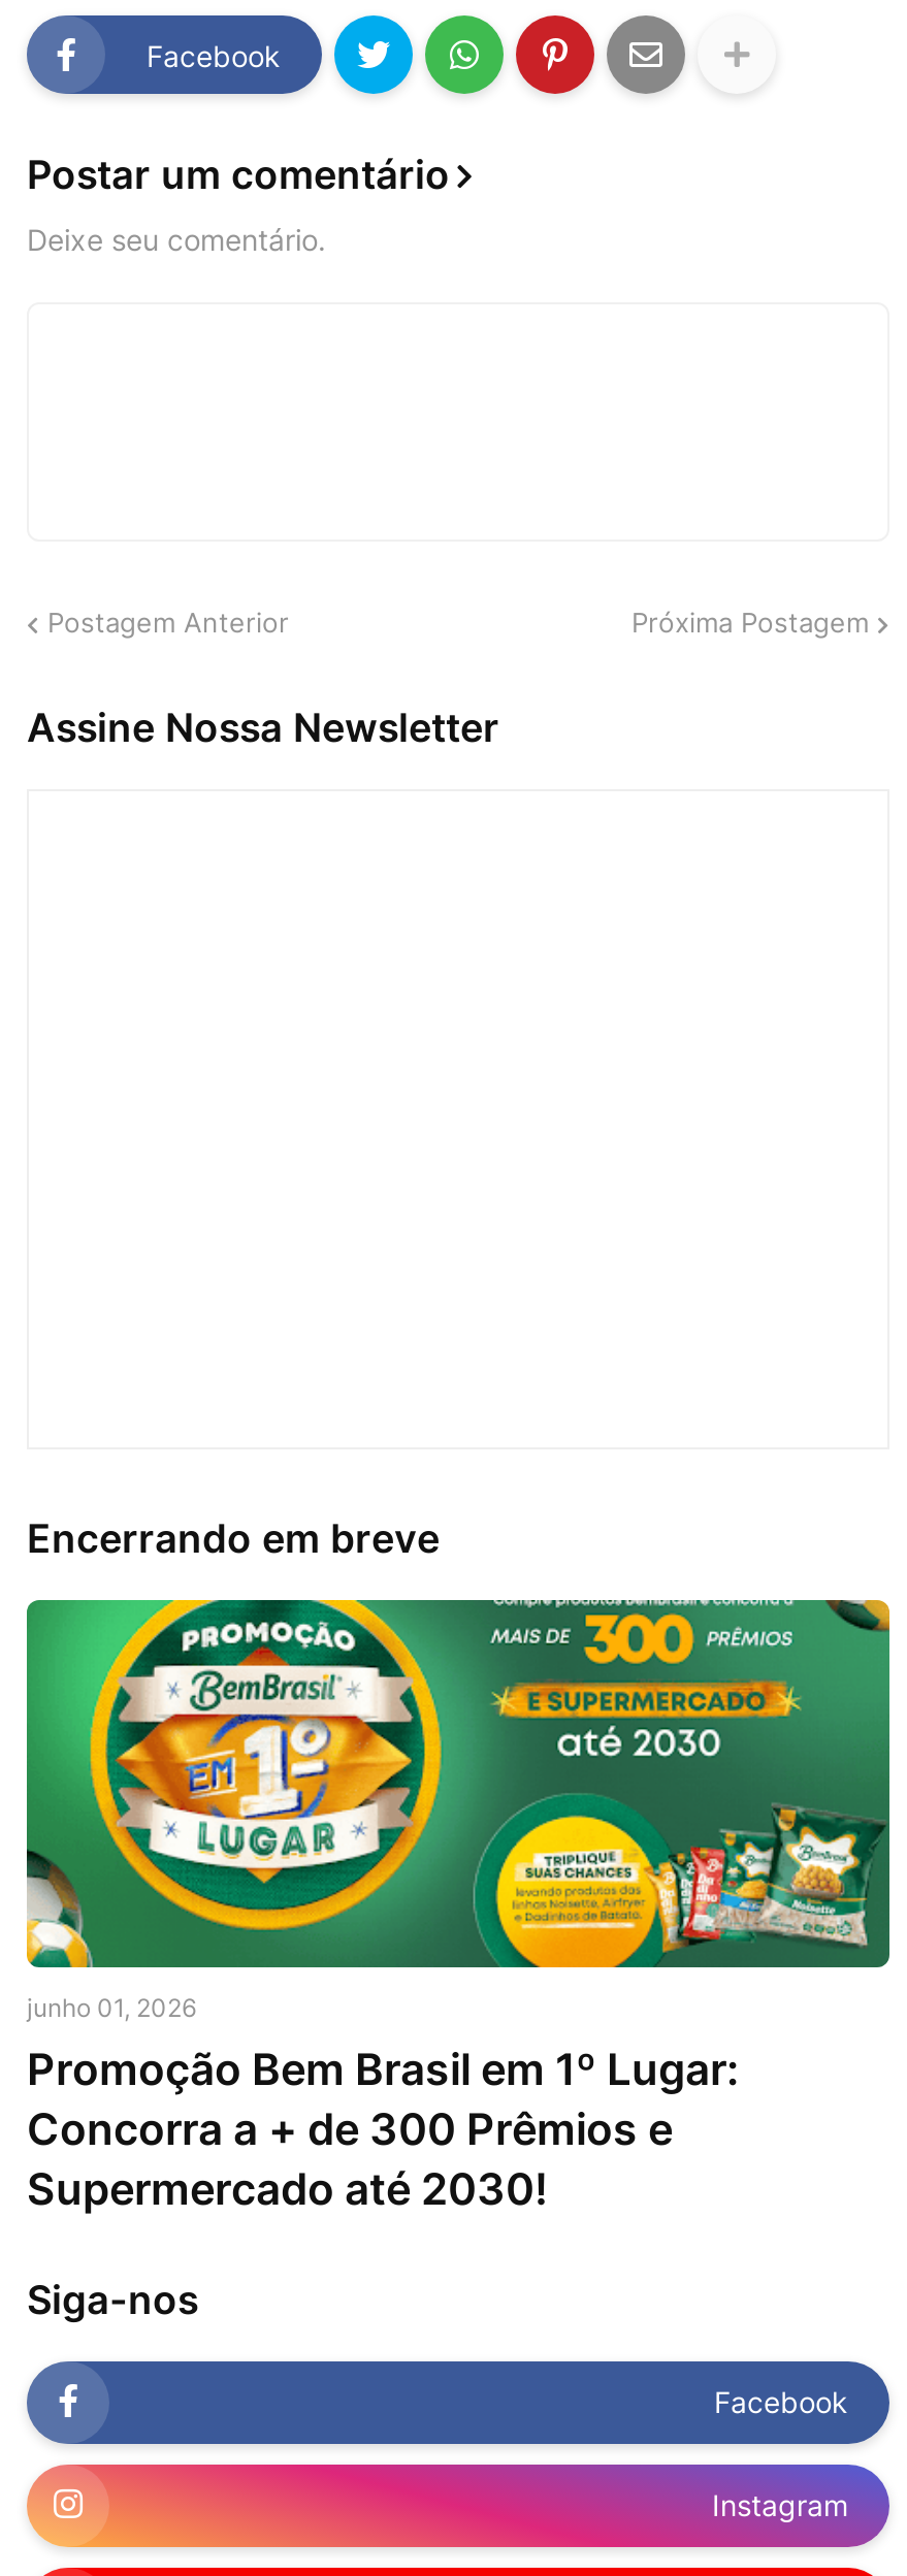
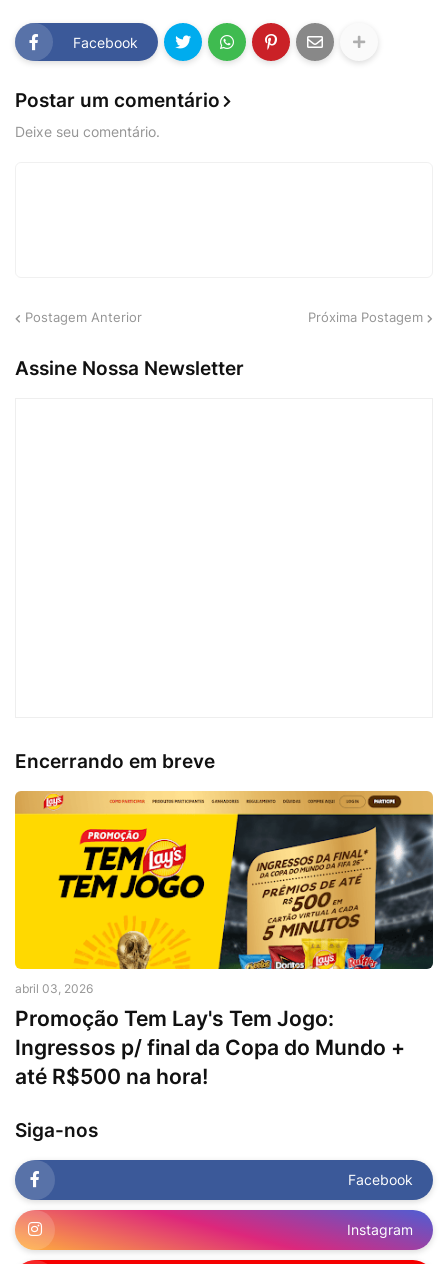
[25,1598,892,2215] [image] | junho 01, 2026 | Promoção Bem Brasil em 1º Lugar: | Concorra a + de 300 Prêmios e | Supermercado até 2030! -> [14,790,434,1089] [image] | abril 03, 2026 | Promoção Tem Lay's Tem Jogo: | Ingressos p/ final da Copa do Mundo + | até R$500 na hora!

